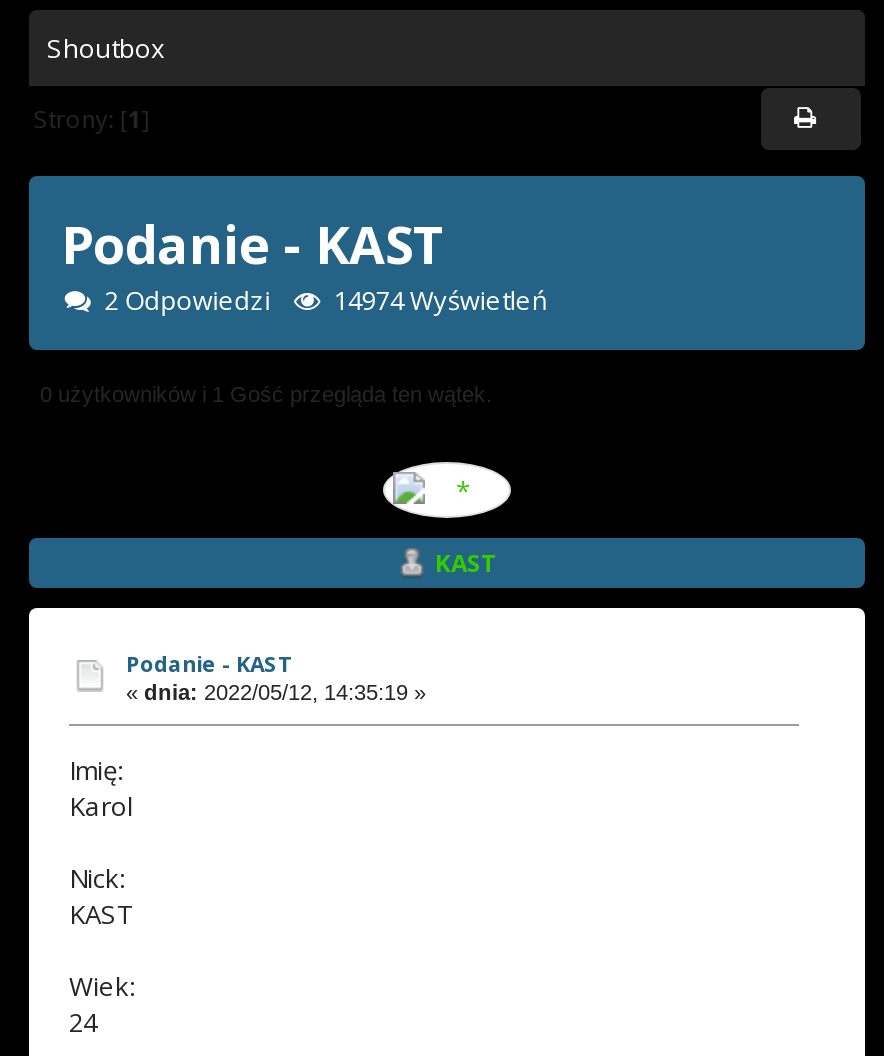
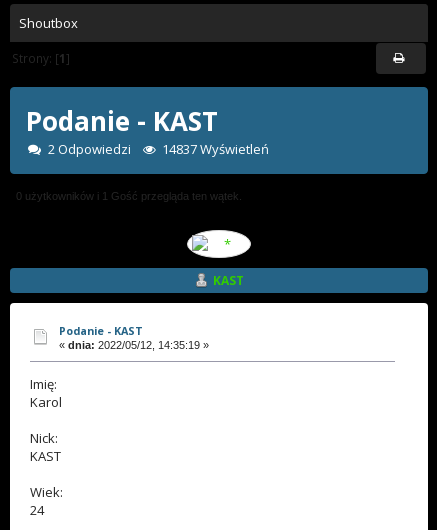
[104,281,548,317] 2 Odpowiedzi 14974 Wyświetleń -> [48,140,269,158] 2 Odpowiedzi 14837 Wyświetleń

